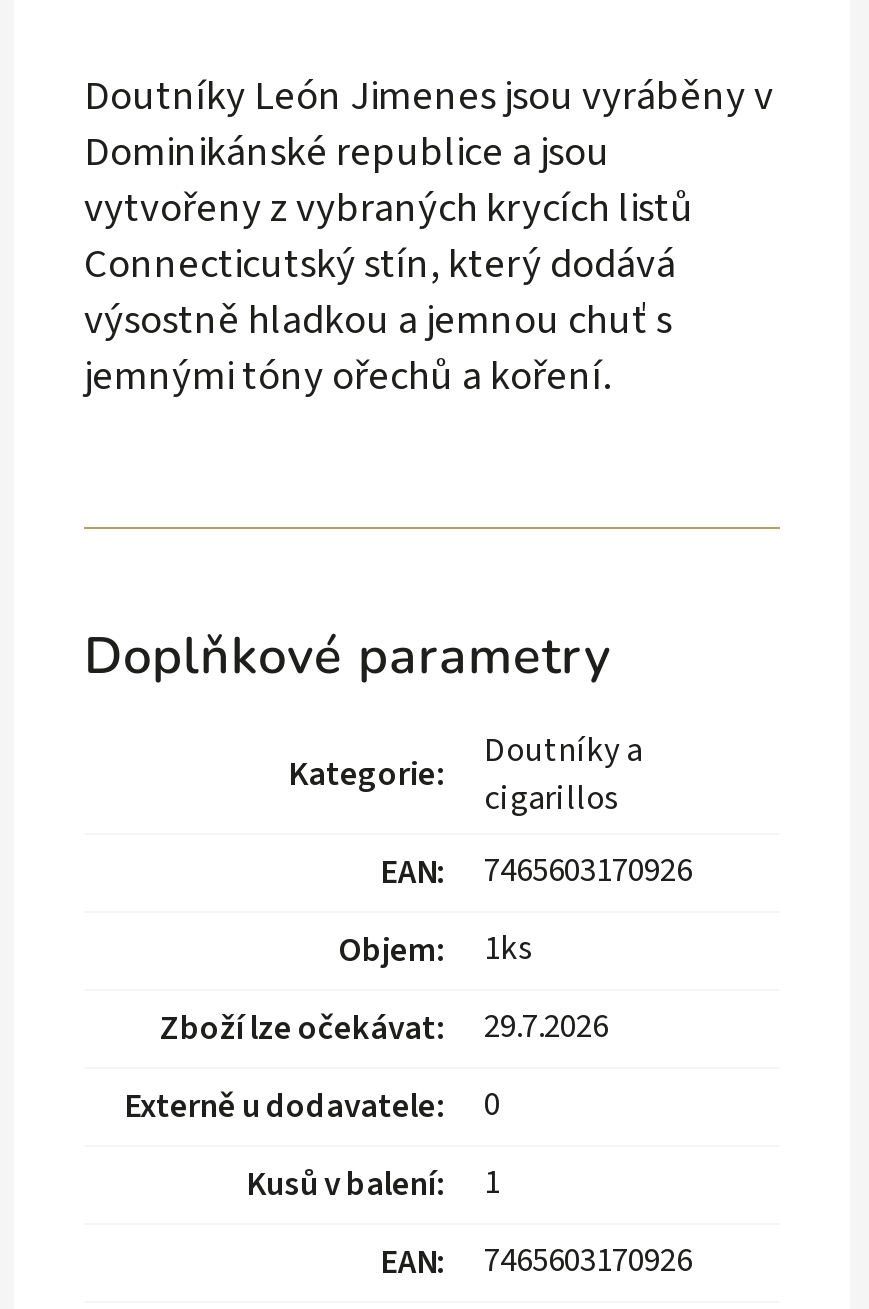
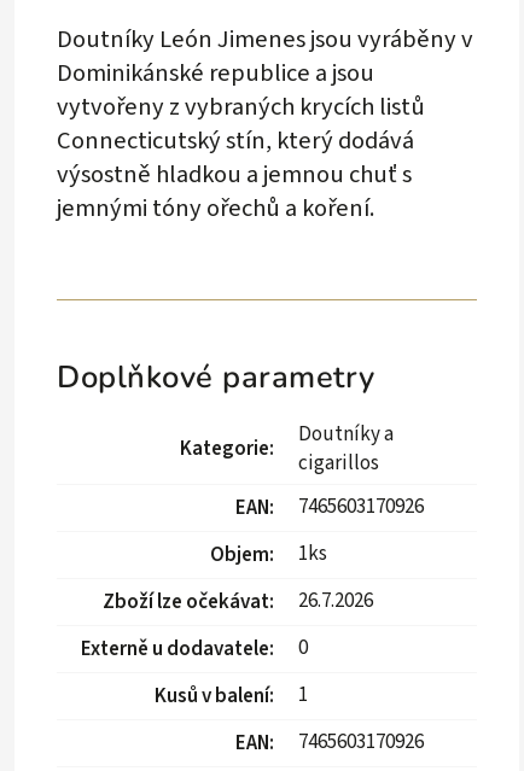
[160,1003,608,1053] Zboží lze očekávat: 29.7.2026 -> [103,586,373,616] Zboží lze očekávat: 26.7.2026

